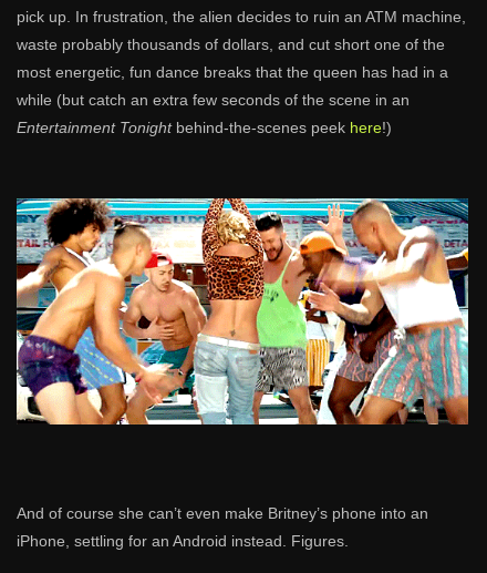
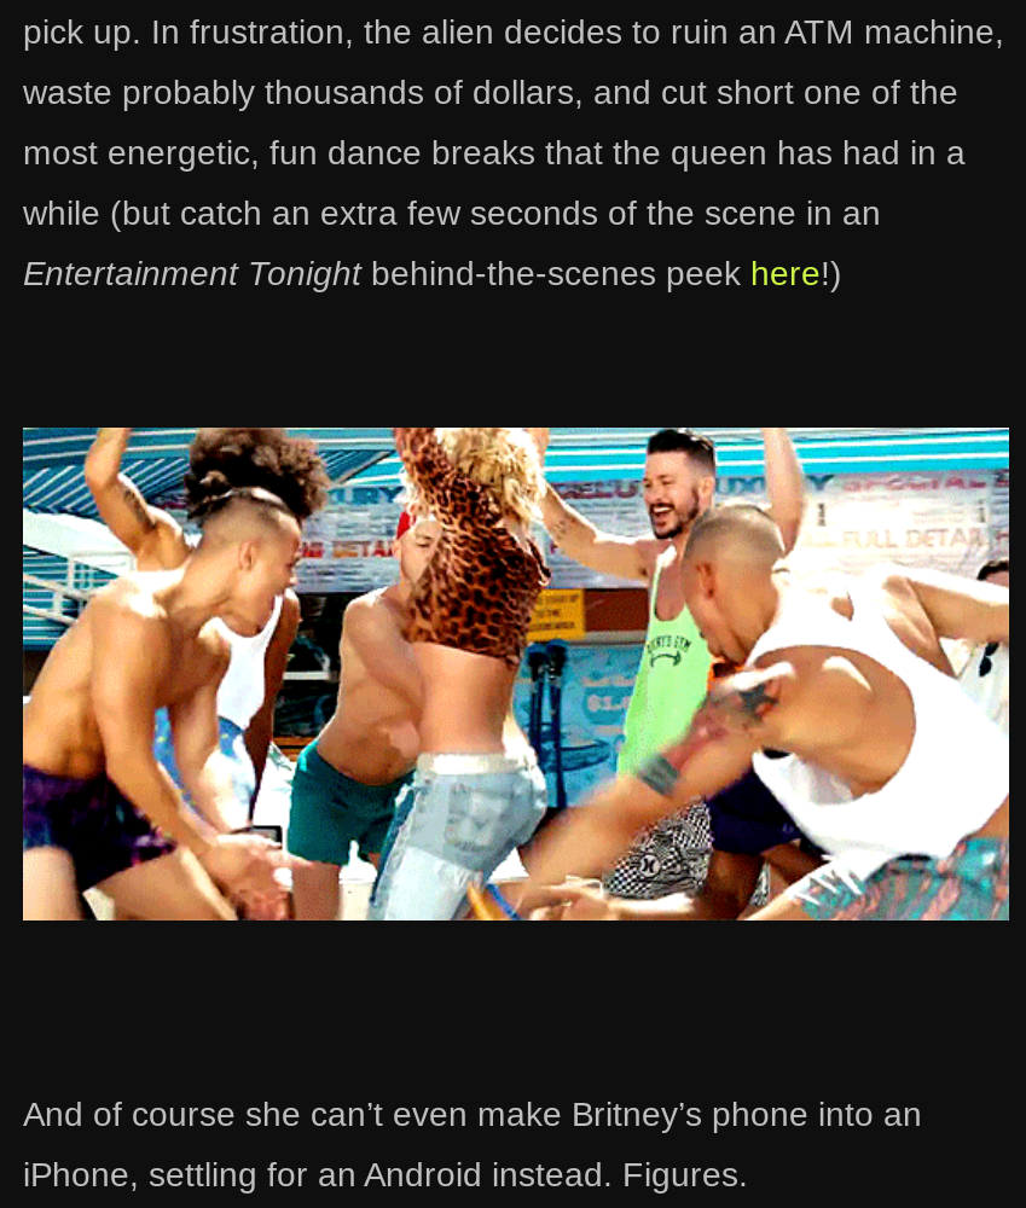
[15,197,469,426] [image] -> [21,425,1011,923] [image]

